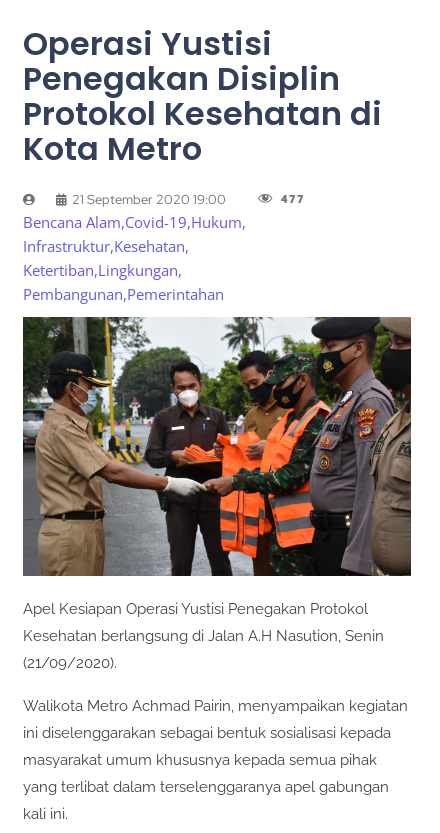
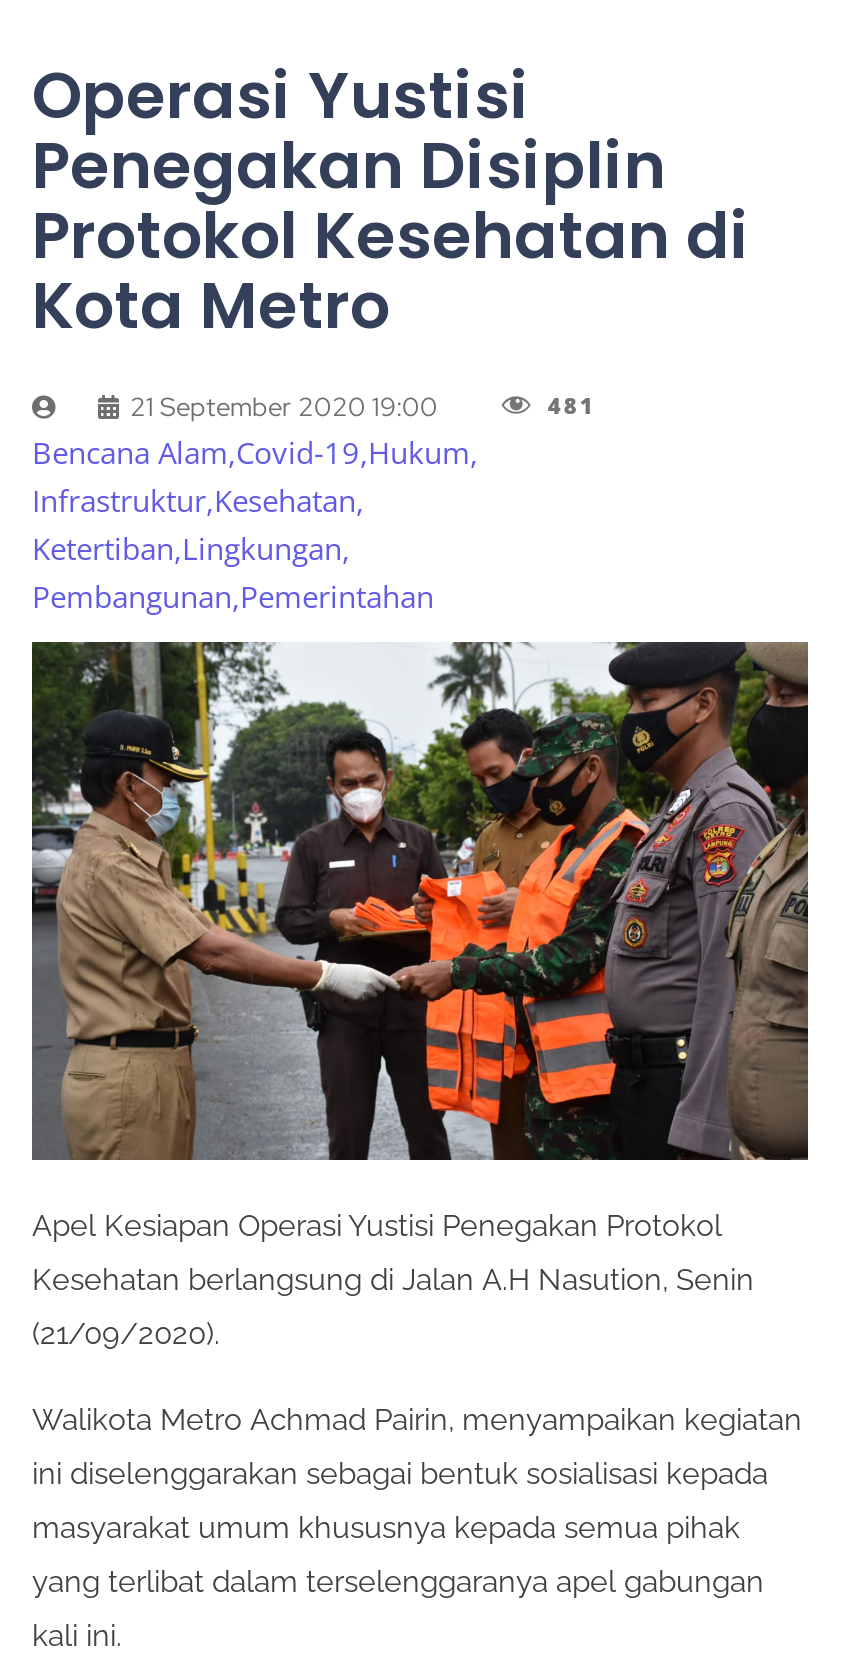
[281,191,305,206] 477 -> [548,390,596,420] 481

